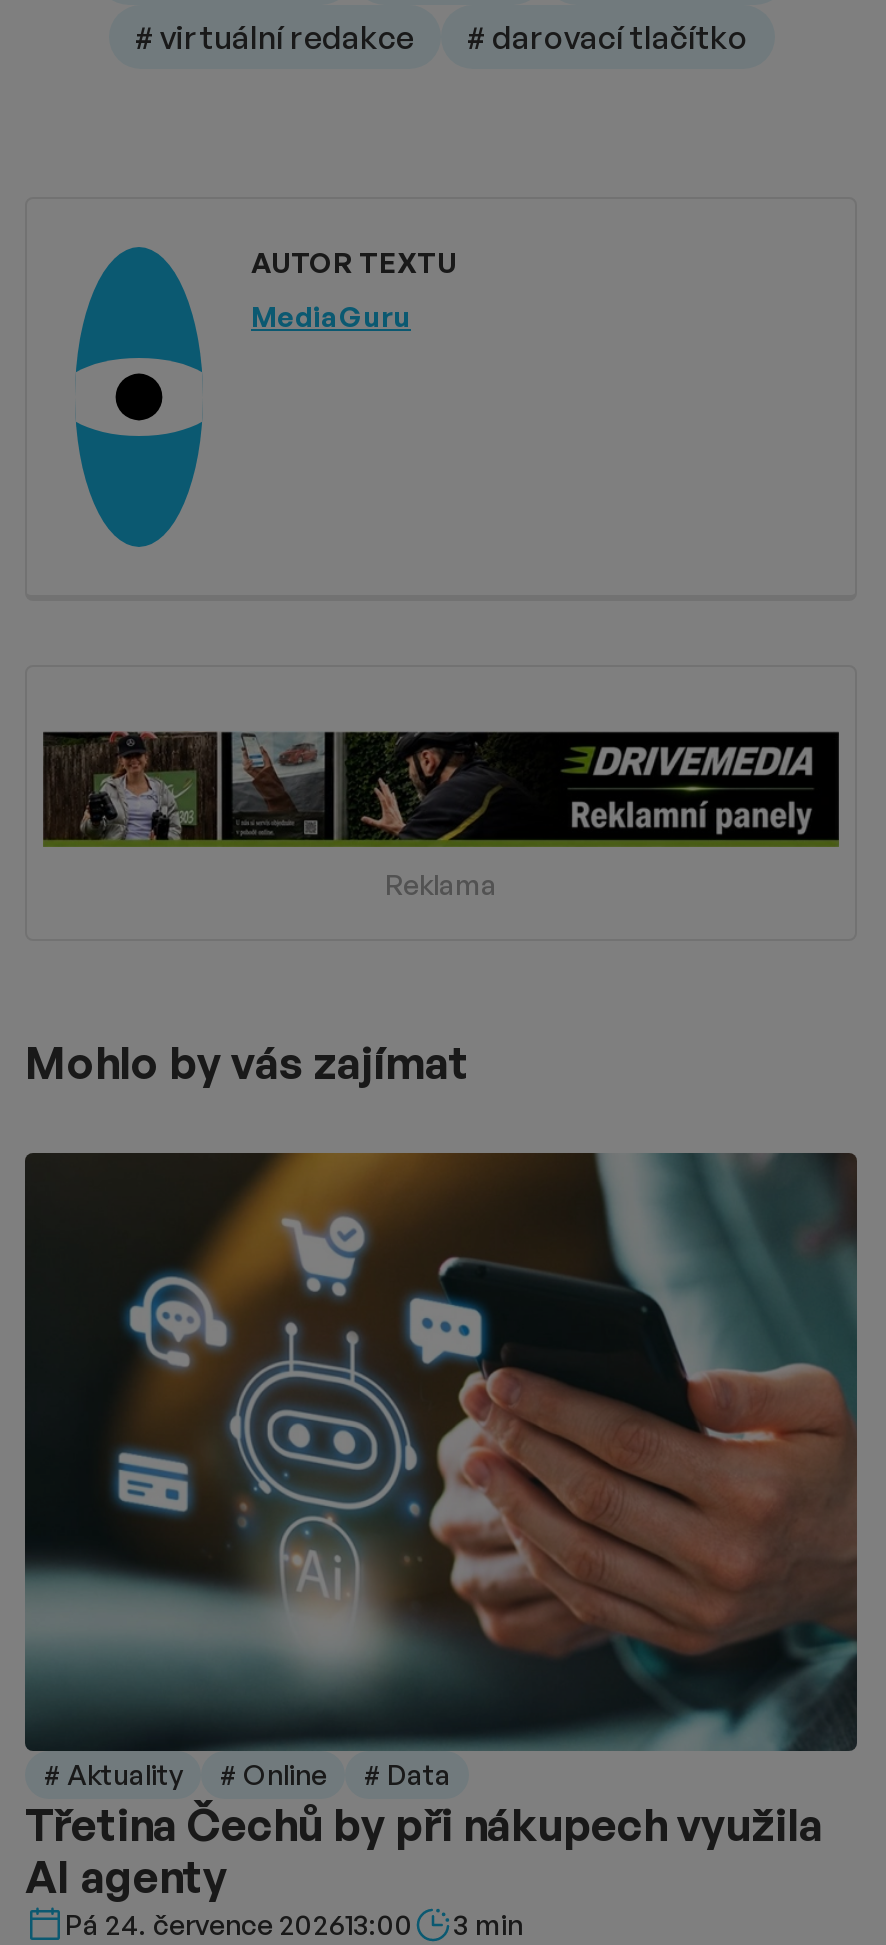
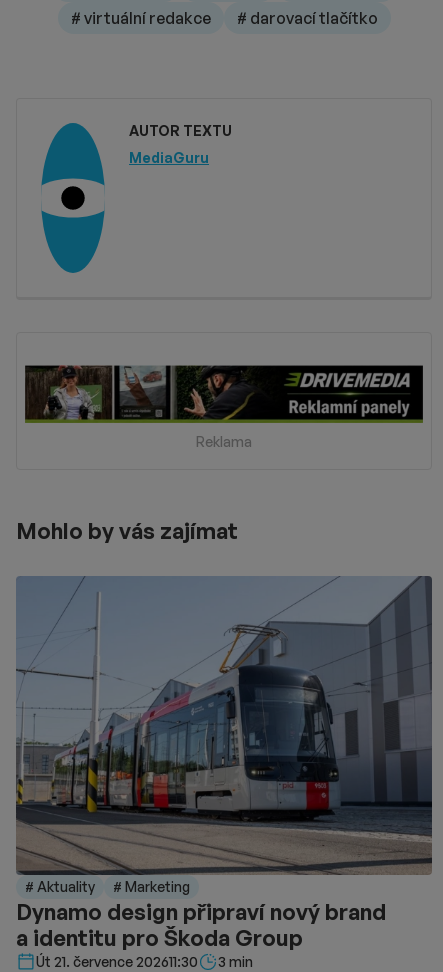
[23,1150,859,1940] [image] | # Online | # Data | Třetina Čechů by při nákupech využila | AI agenty | Pá 24. července 202613:00 -> [15,576,432,970] [image] | # Marketing | Dynamo design připraví nový brand | a identitu pro Škoda Group | Út 21. července 202611:30

